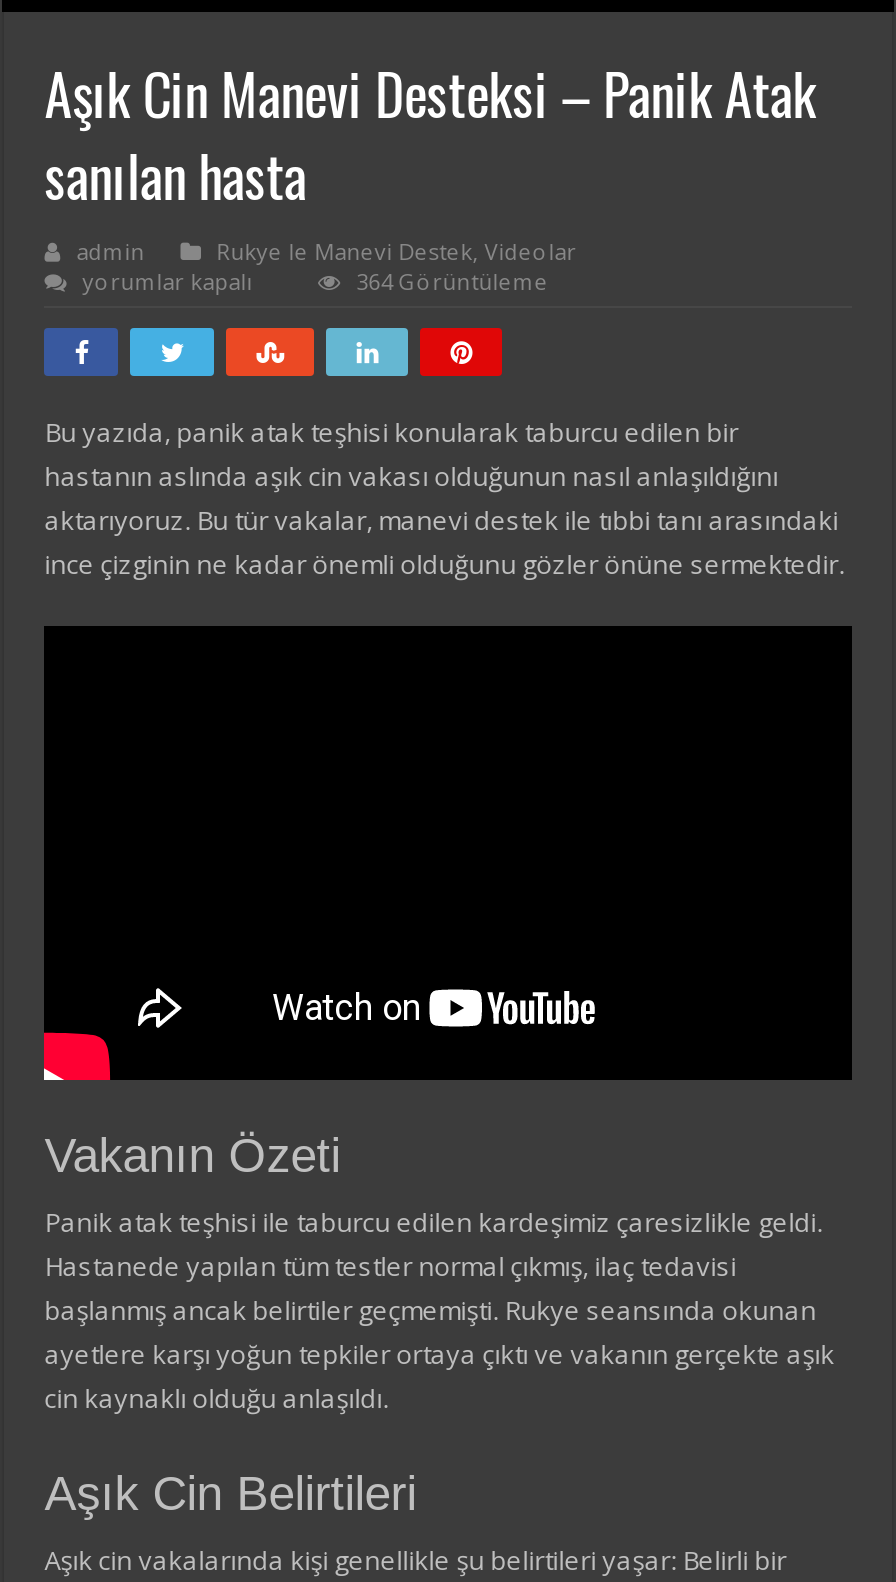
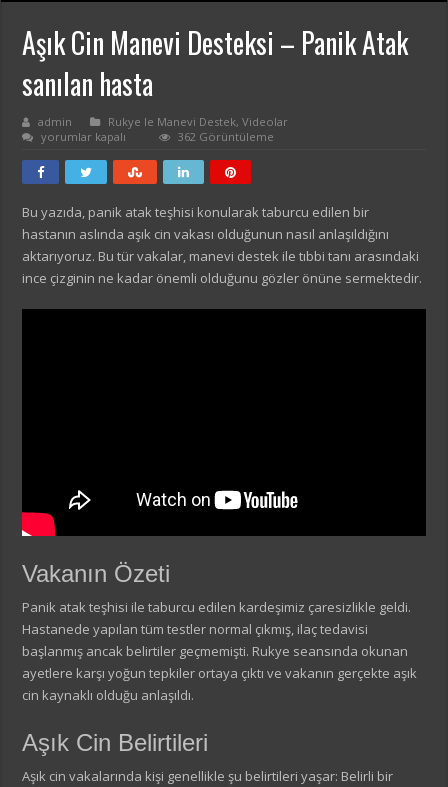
[356,267,548,297] 364 Görüntüleme -> [178,129,274,144] 362 Görüntüleme

